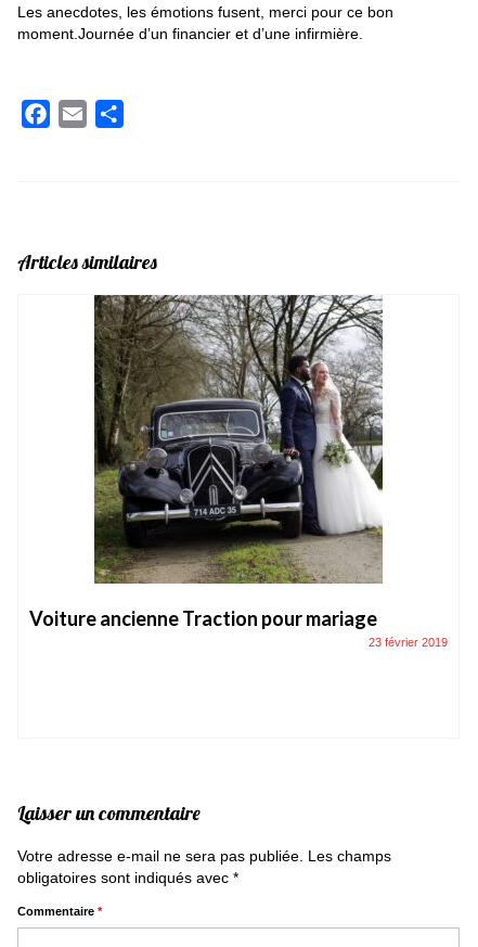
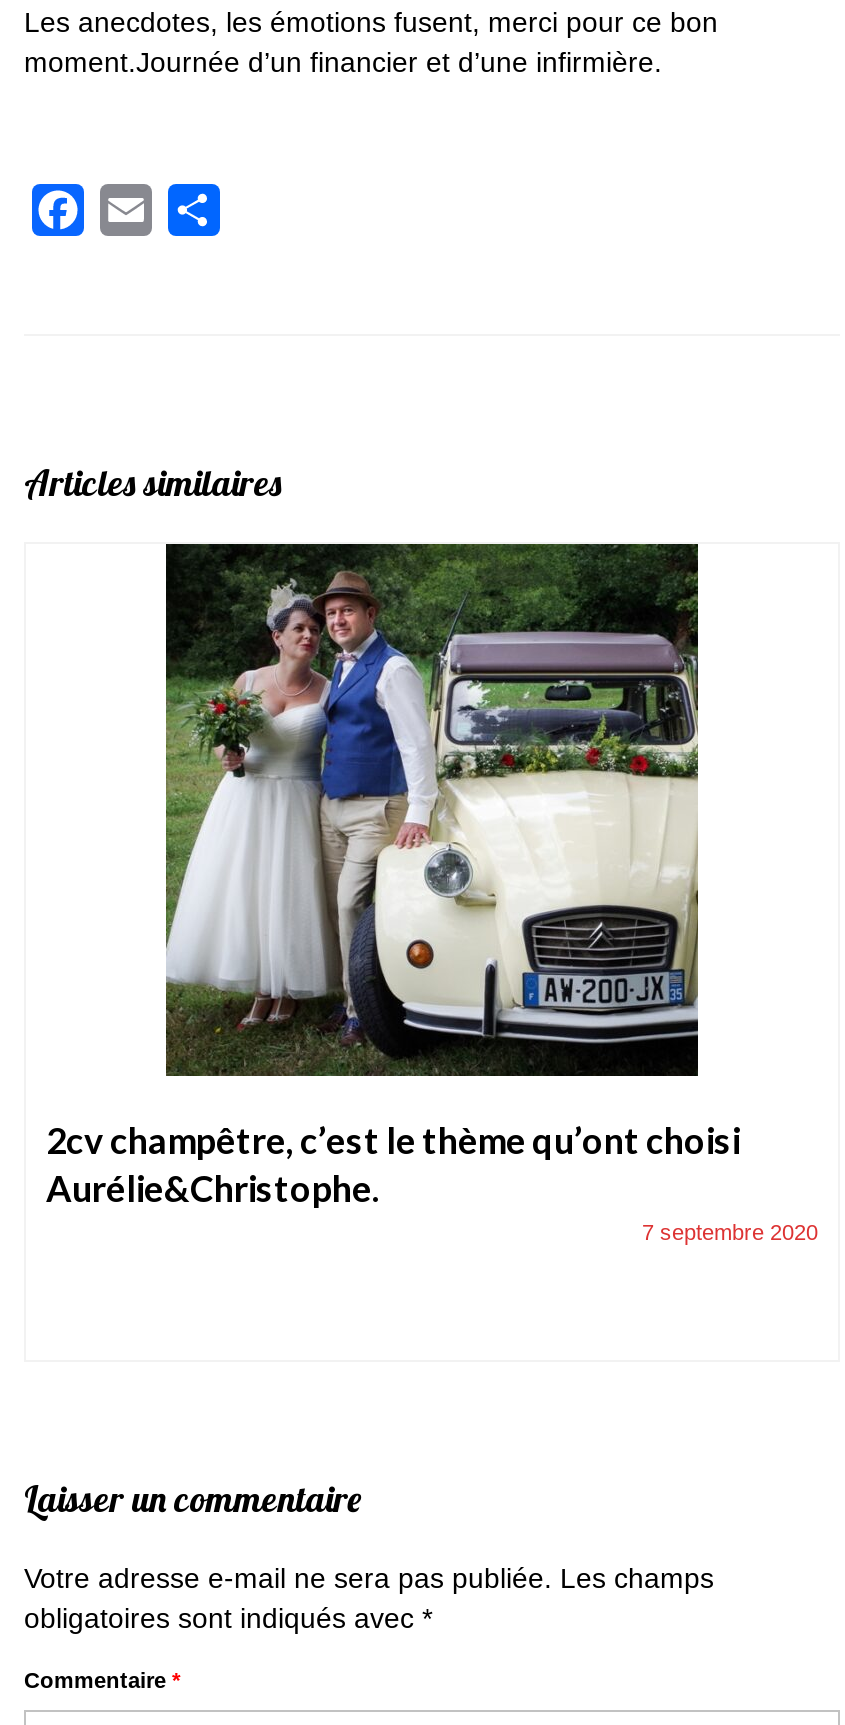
[29,294,448,649] [image] | Voiture ancienne Traction pour mariage | 23 février 2019 -> [46,542,818,1244] [image] | 2cv champêtre, c’est le thème qu’ont choisi | Aurélie&Christophe. | 7 septembre 2020

